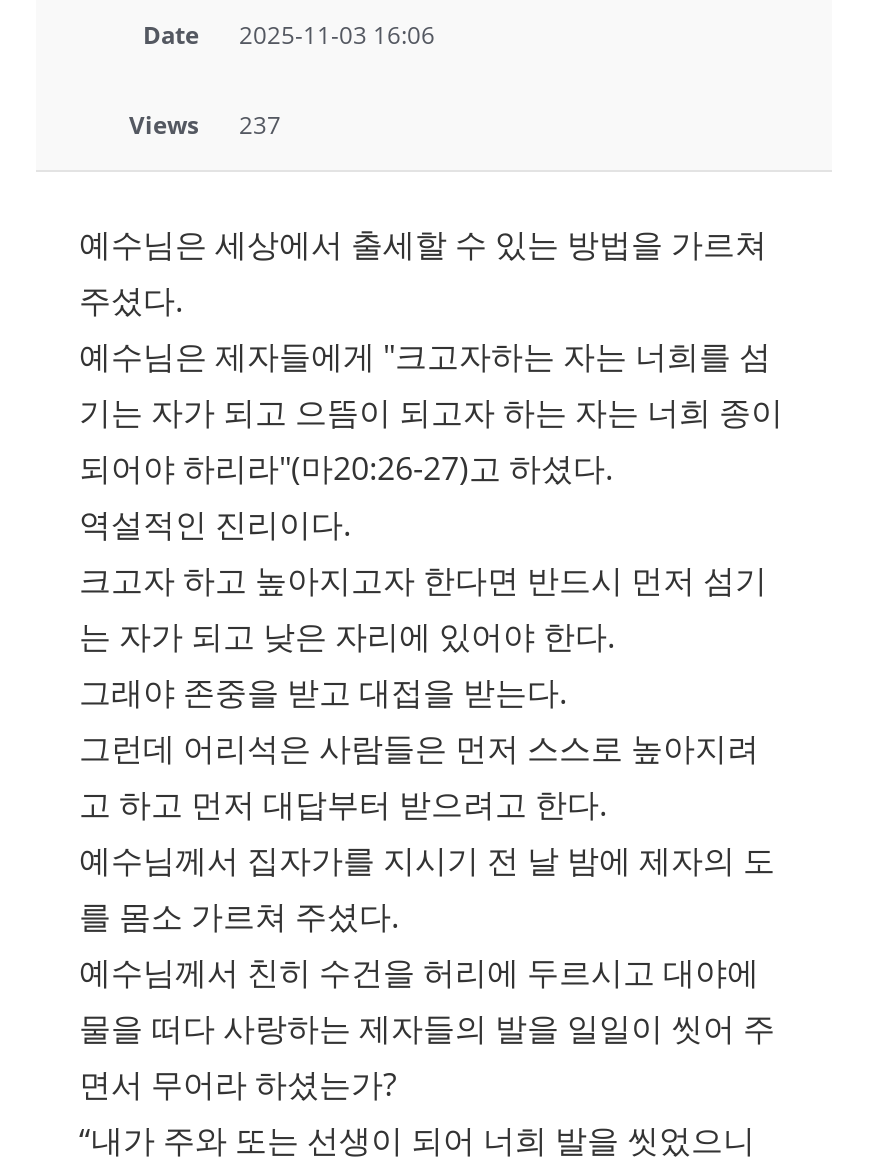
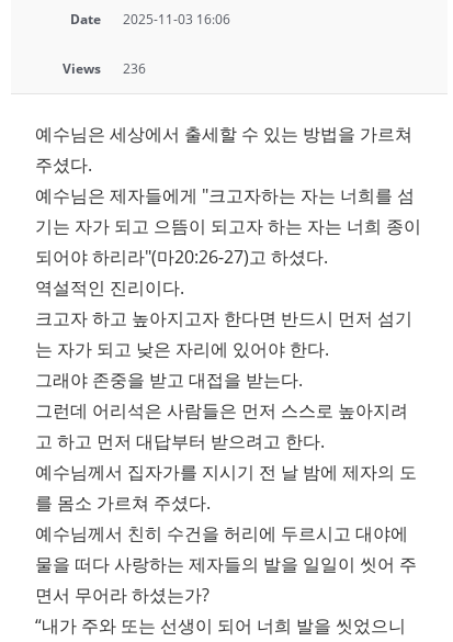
[129,108,281,142] Views 237 -> [62,59,145,78] Views 236

